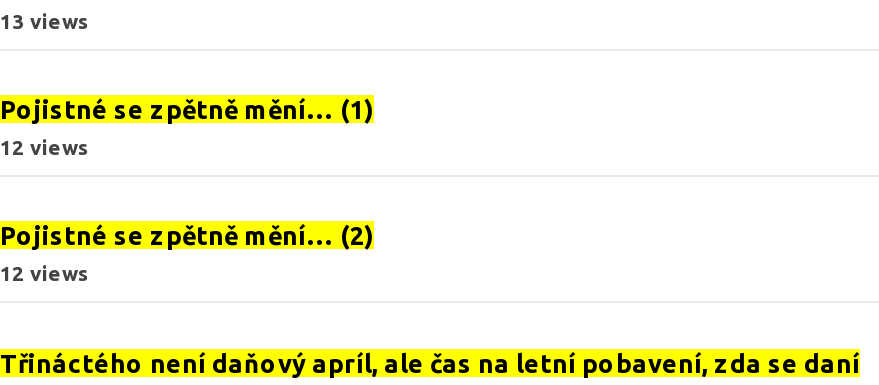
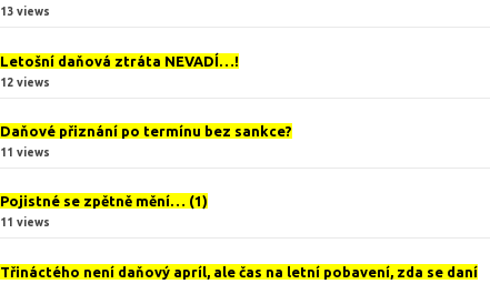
none -> [0,53,239,68] Letošní daňová ztráta NEVADÍ…!
moved [0,95,374,123] -> [0,194,208,209]: Pojistné se zpětně mění… (1)
[0,222,374,286] Pojistné se zpětně mění… (2) | 12 views -> [0,123,292,229] Daňové přiznání po termínu bez sankce? | 11 views | 11 views

